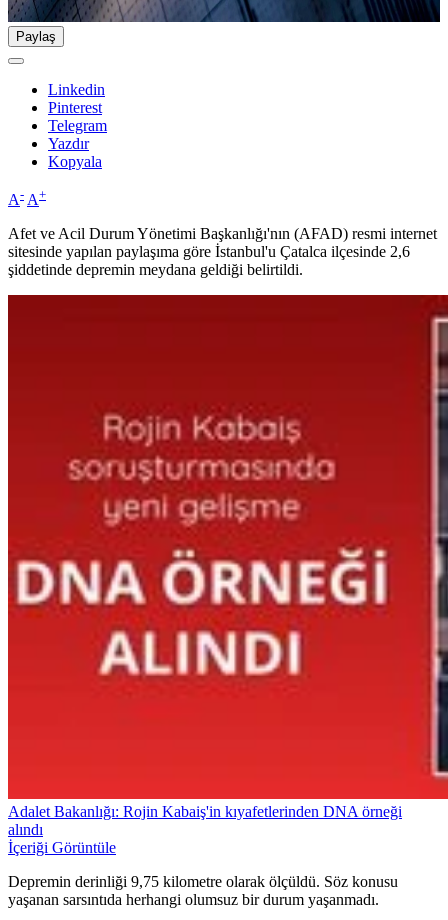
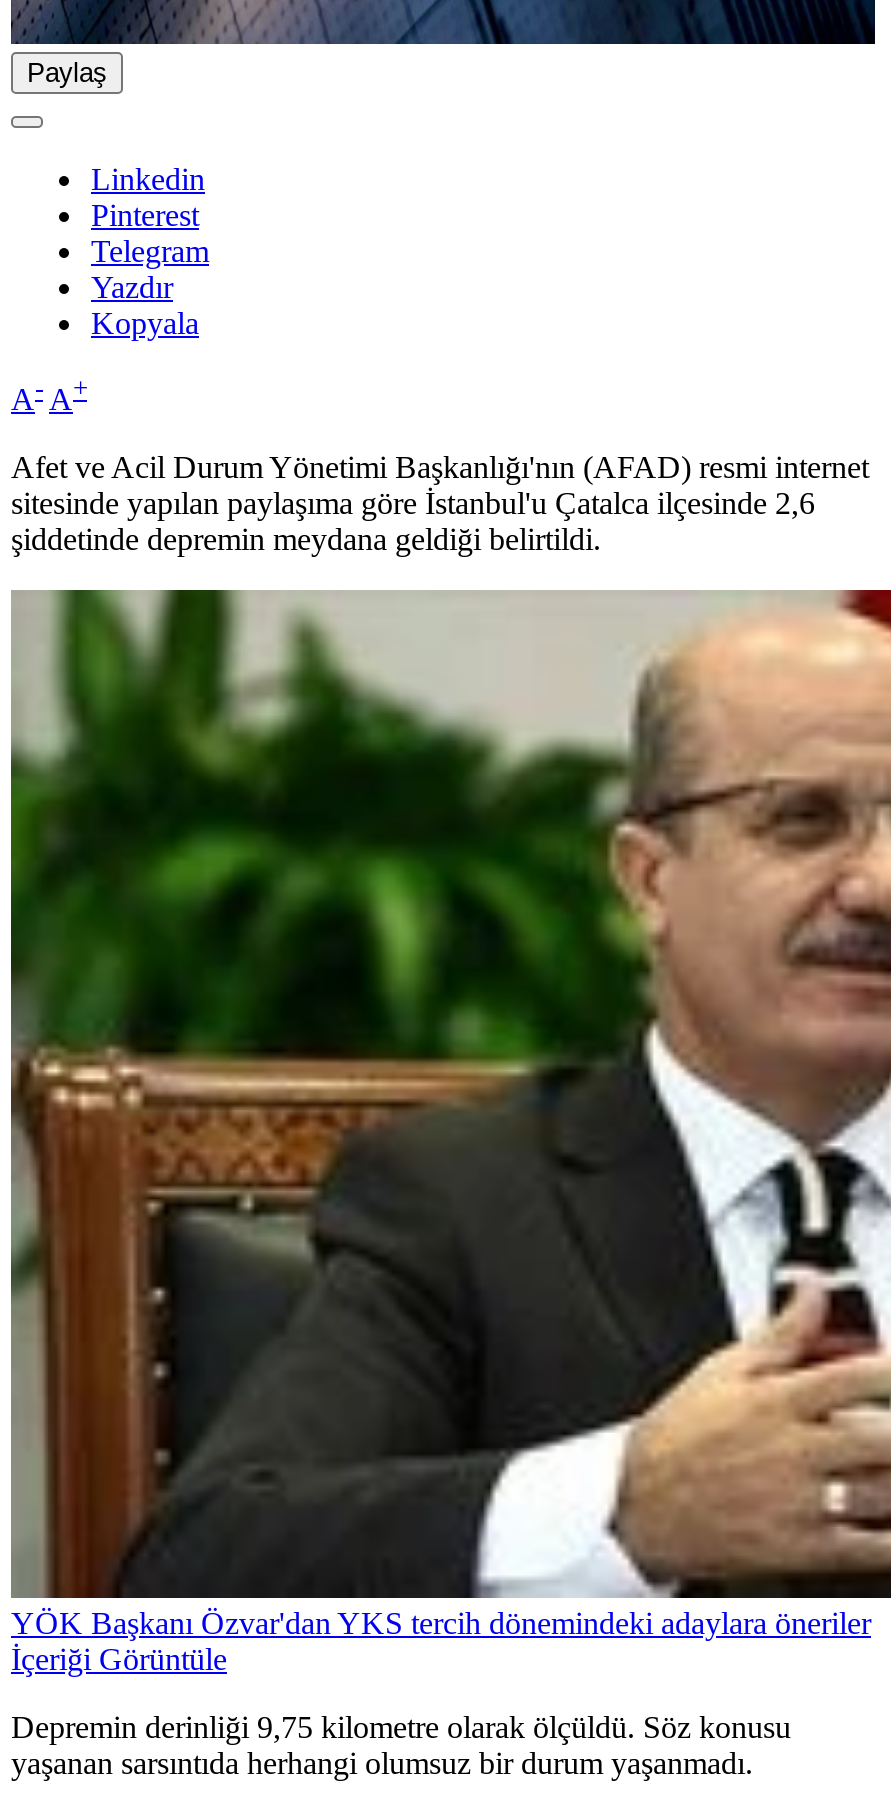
[7,294,445,838] [image] | Adalet Bakanlığı: Rojin Kabaiş'in kıyafetlerinden DNA örneği | alındı -> [9,588,885,1641] [image] | YÖK Başkanı Özvar'dan YKS tercih dönemindeki adaylara öneriler

